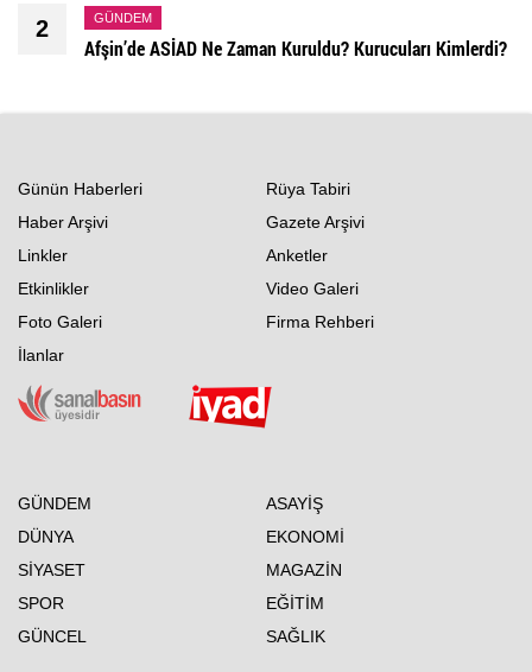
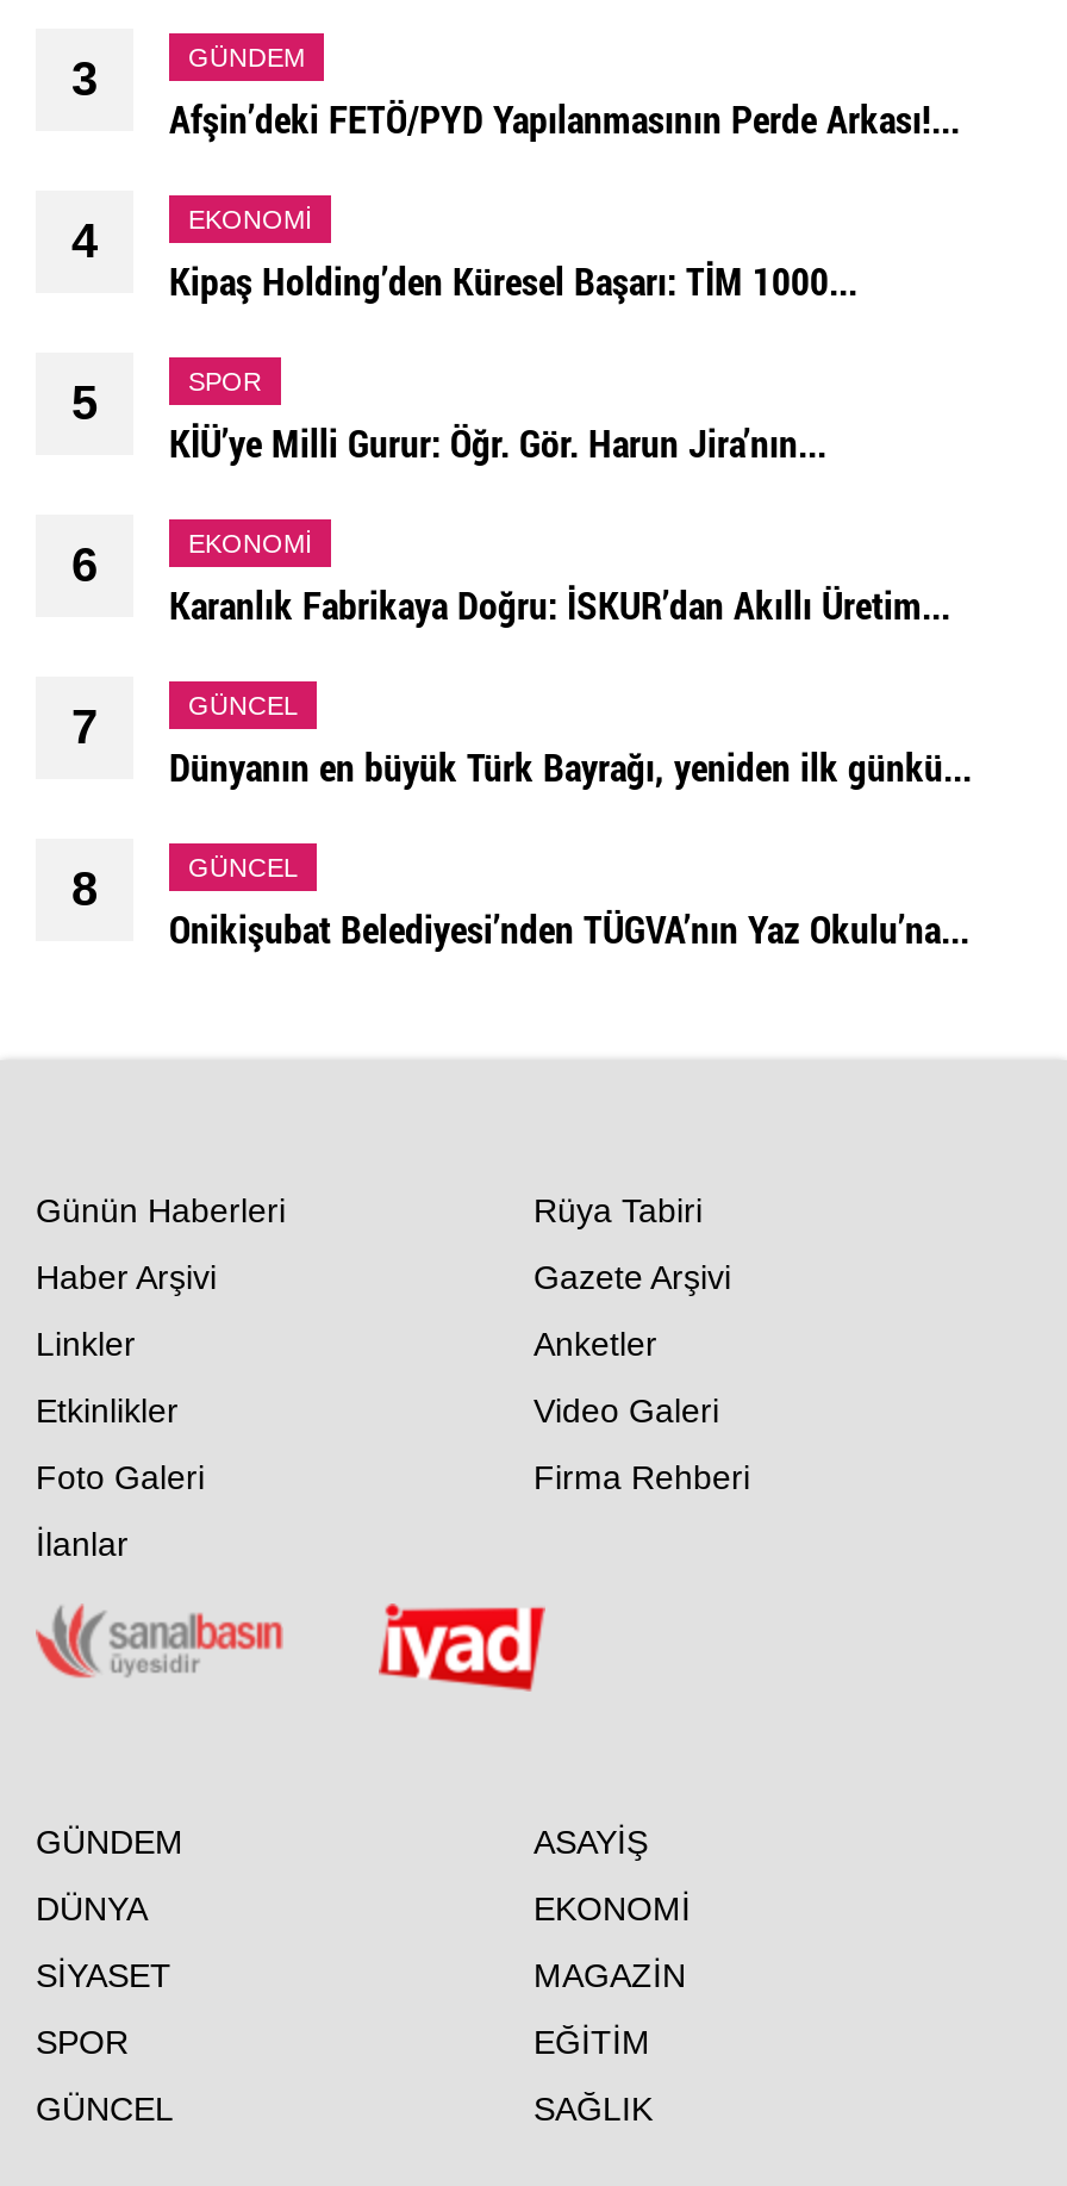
[36,15,49,41] 2 -> [71,52,98,105] 3
[84,35,507,60] Afşin’de ASİAD Ne Zaman Kuruldu? Kurucuları Kimlerdi? -> [71,93,972,953] Afşin’deki FETÖ/PYD Yapılanmasının Perde Arkası!... | 4 | EKONOMİ | Kipaş Holding’den Küresel Başarı: TİM 1000... | 5 | SPOR | KİÜ’ye Milli Gurur: Öğr. Gör. Harun Jira’nın... | 6 | EKONOMİ | Karanlık Fabrikaya Doğru: İSKUR’dan Akıllı Üretim... | 7 | GÜNCEL | Dünyanın en büyük Türk Bayrağı, yeniden ilk günkü... | 8 | GÜNCEL | Onikişubat Belediyesi’nden TÜGVA’nın Yaz Okulu’na...

